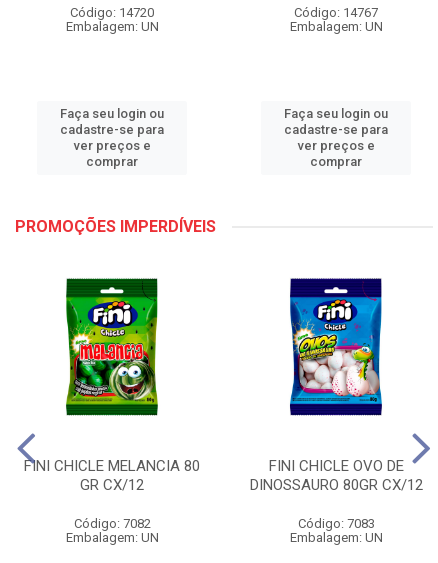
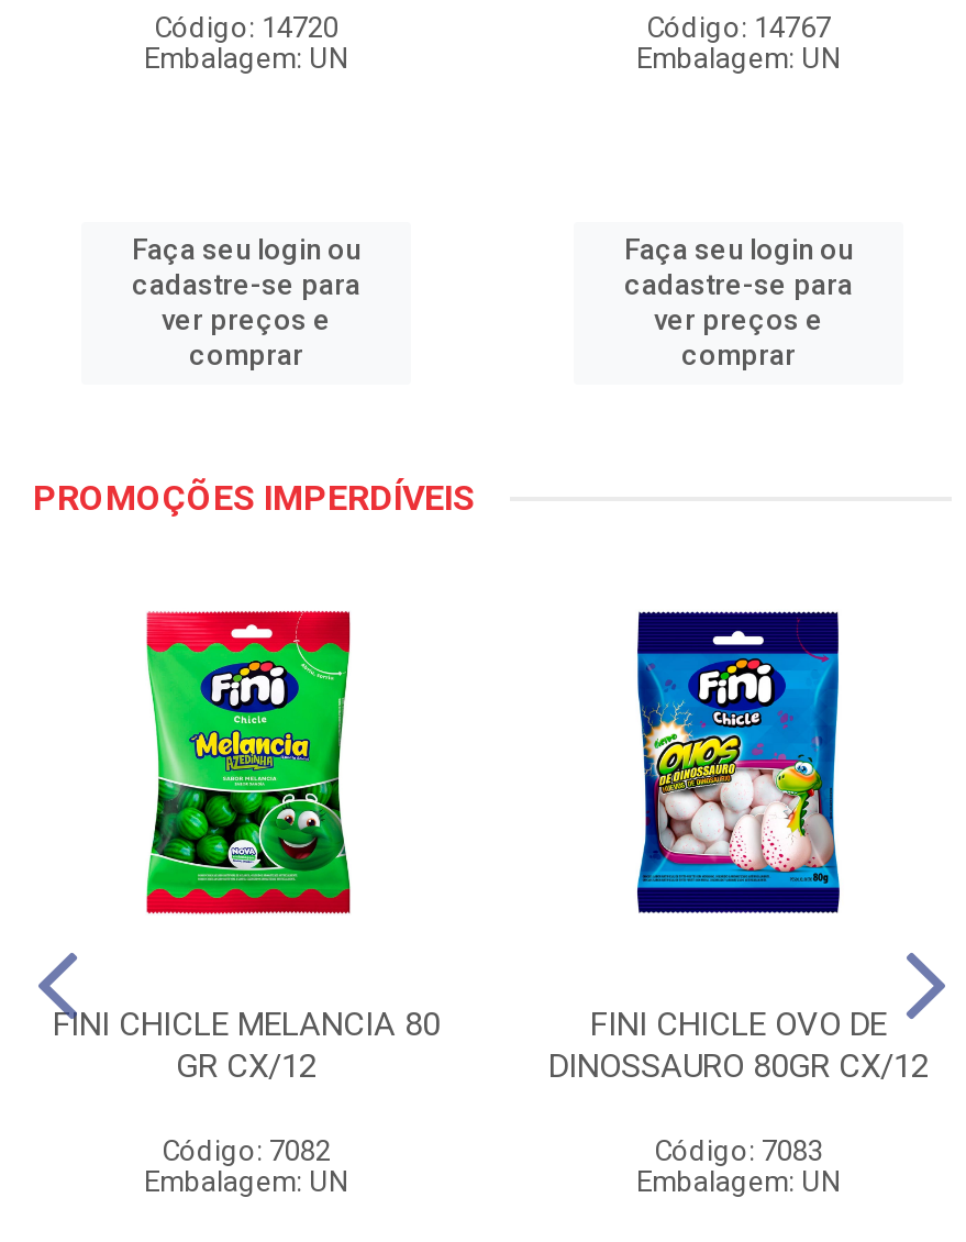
[65,277,159,416] [image] -> [145,609,352,914] [image]

